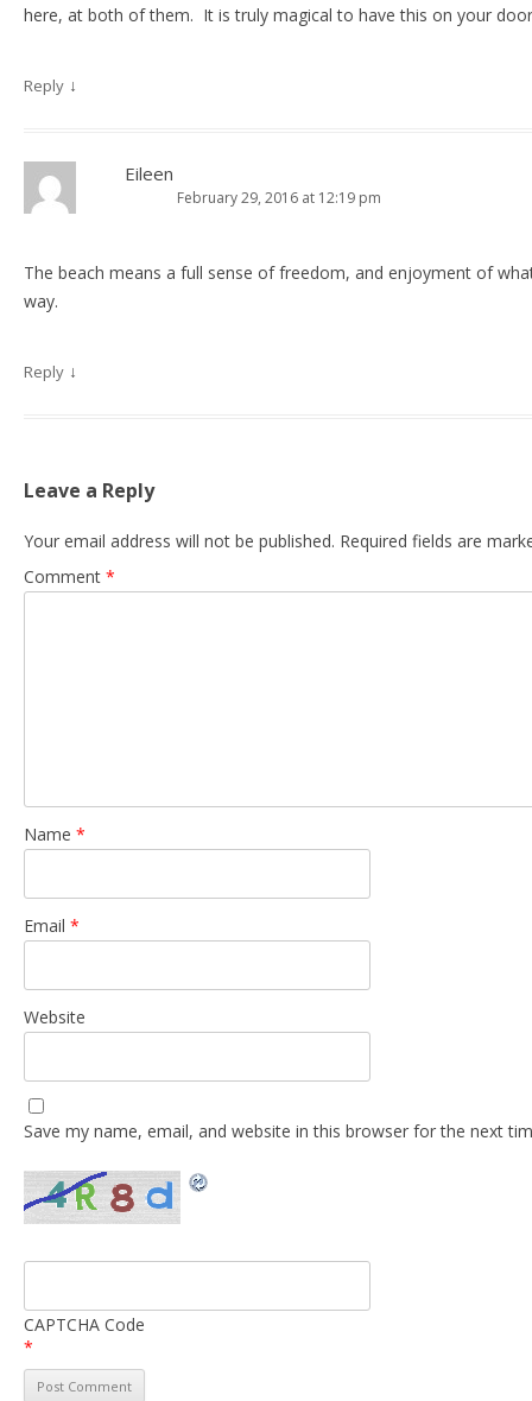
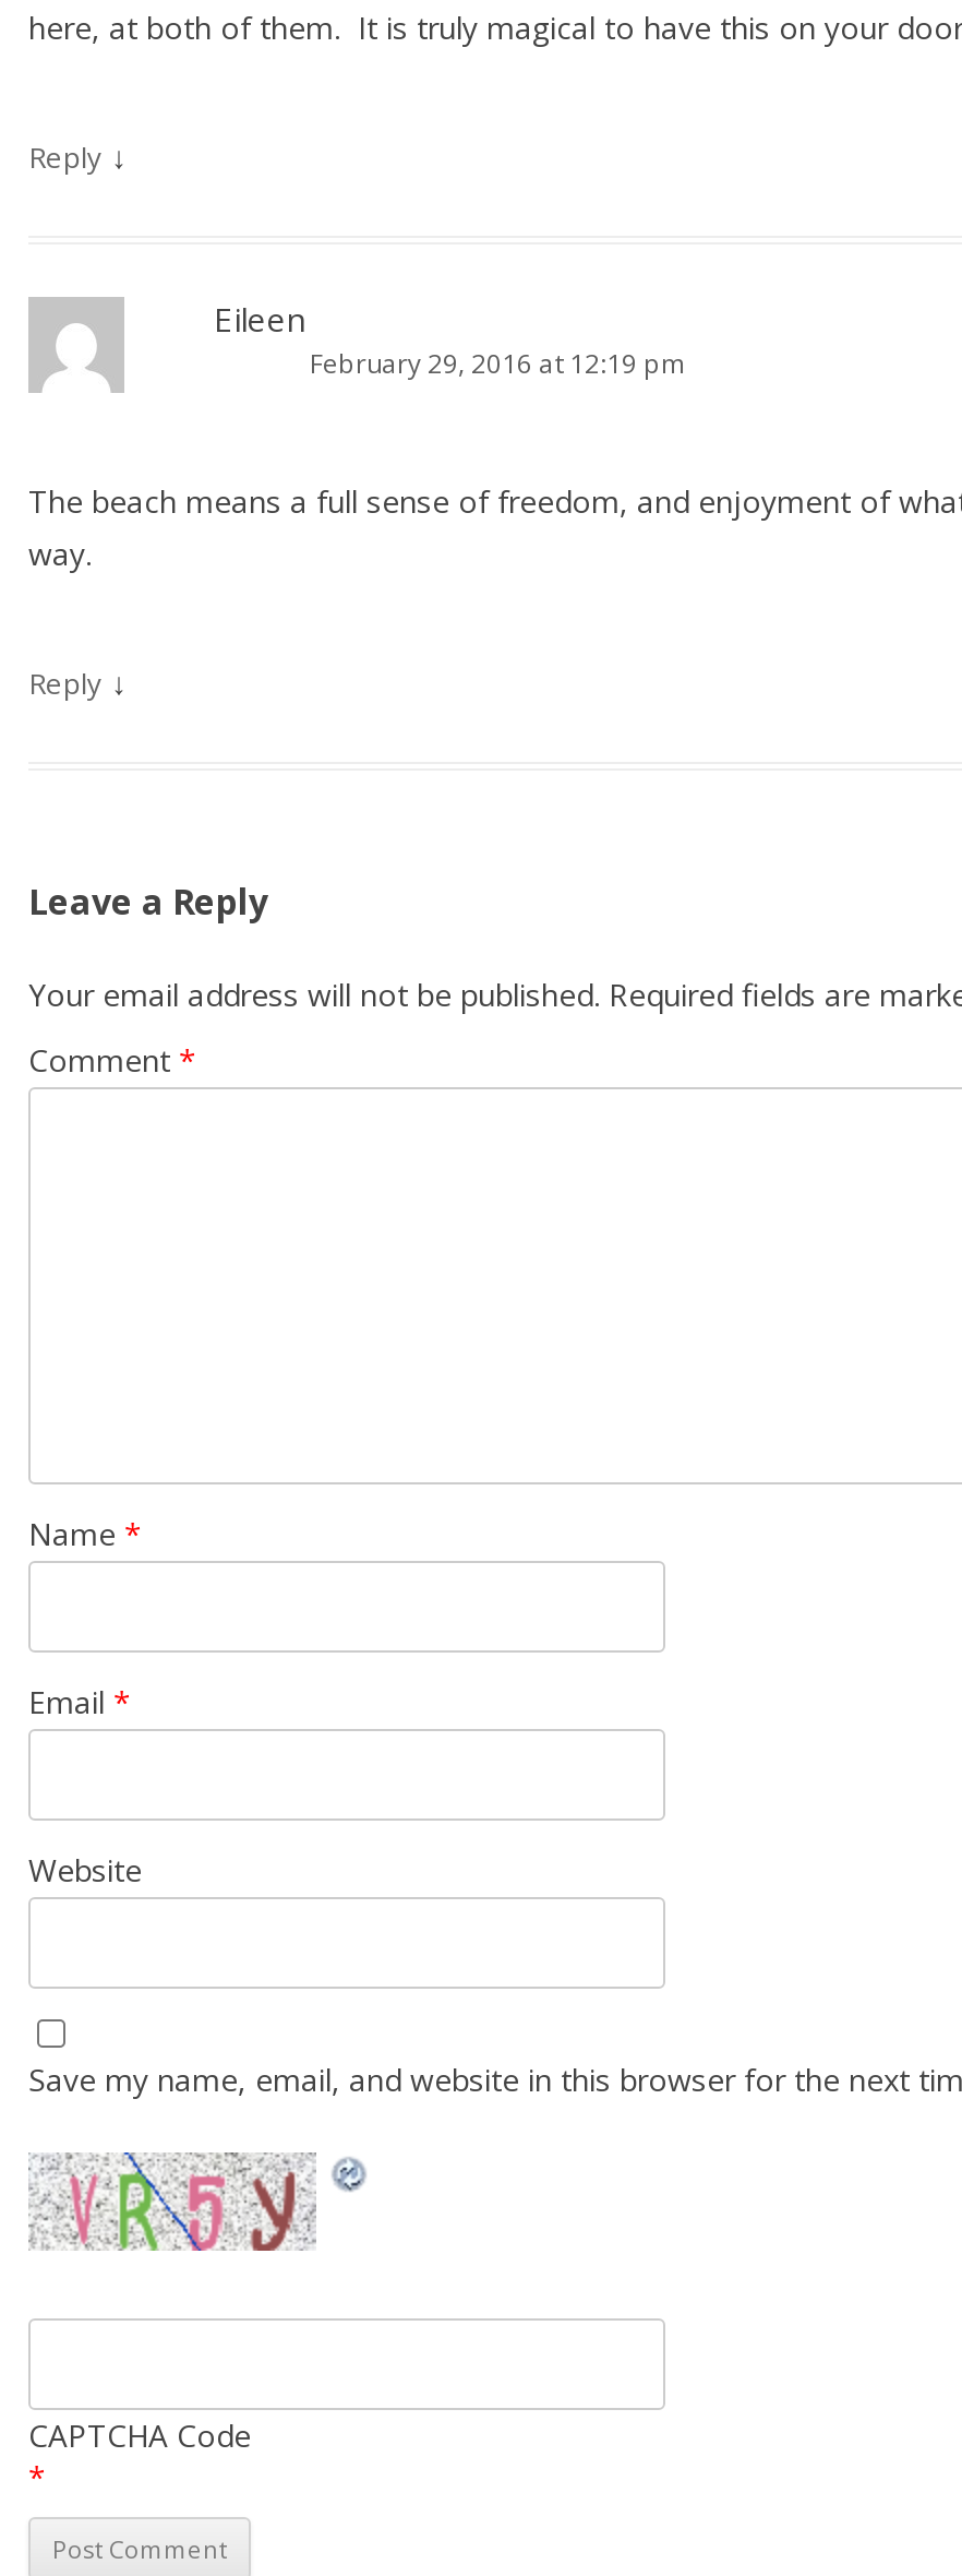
[23,1171,179,1224] [image] -> [28,2150,316,2253] [image]

